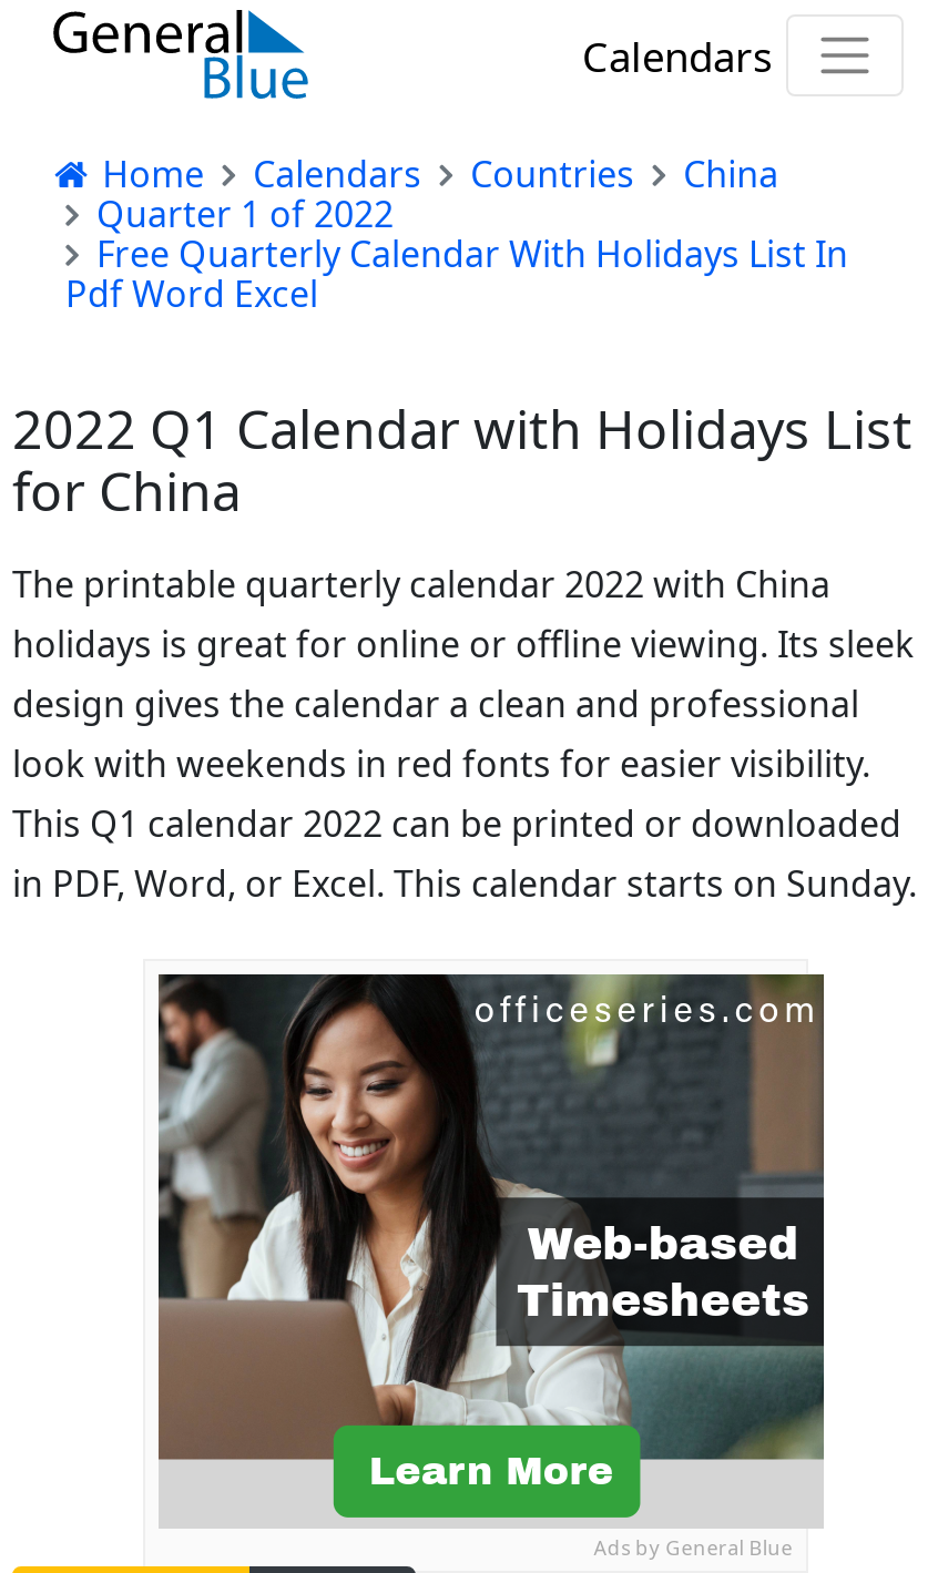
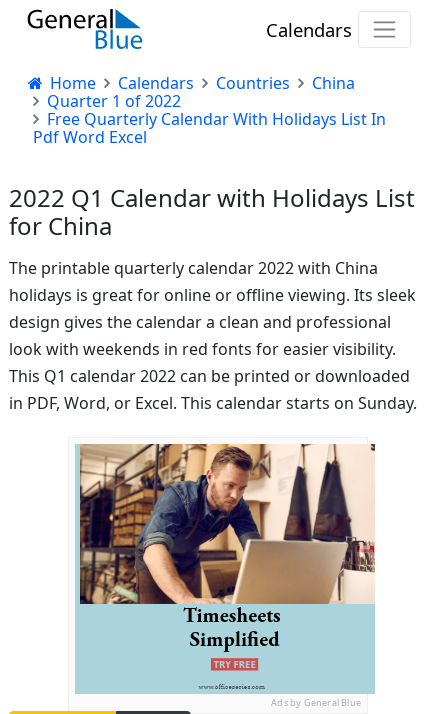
[156,972,826,1524] [image] -> [75,443,375,693] [image]

